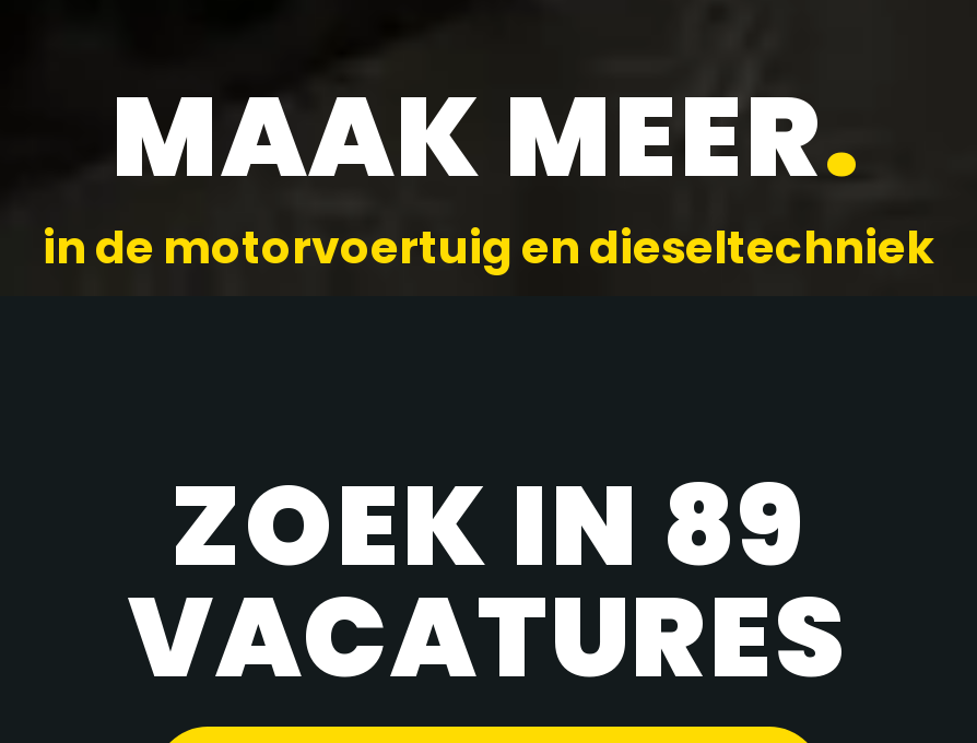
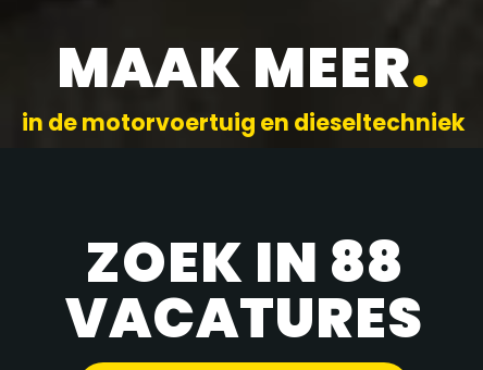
[170,447,804,605] ZOEK IN 89 -> [84,223,403,301] ZOEK IN 88

